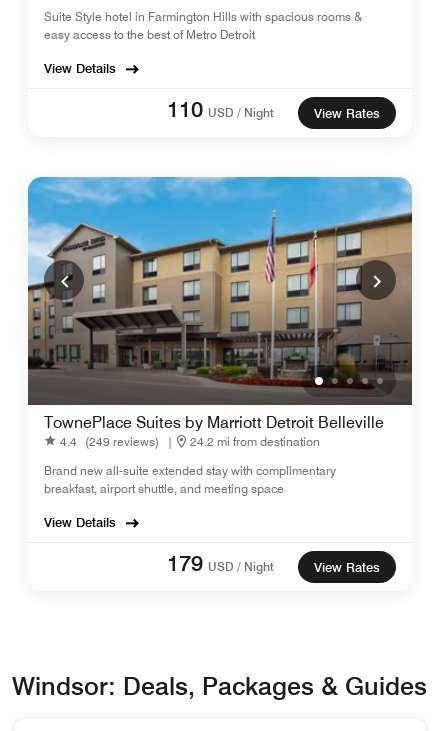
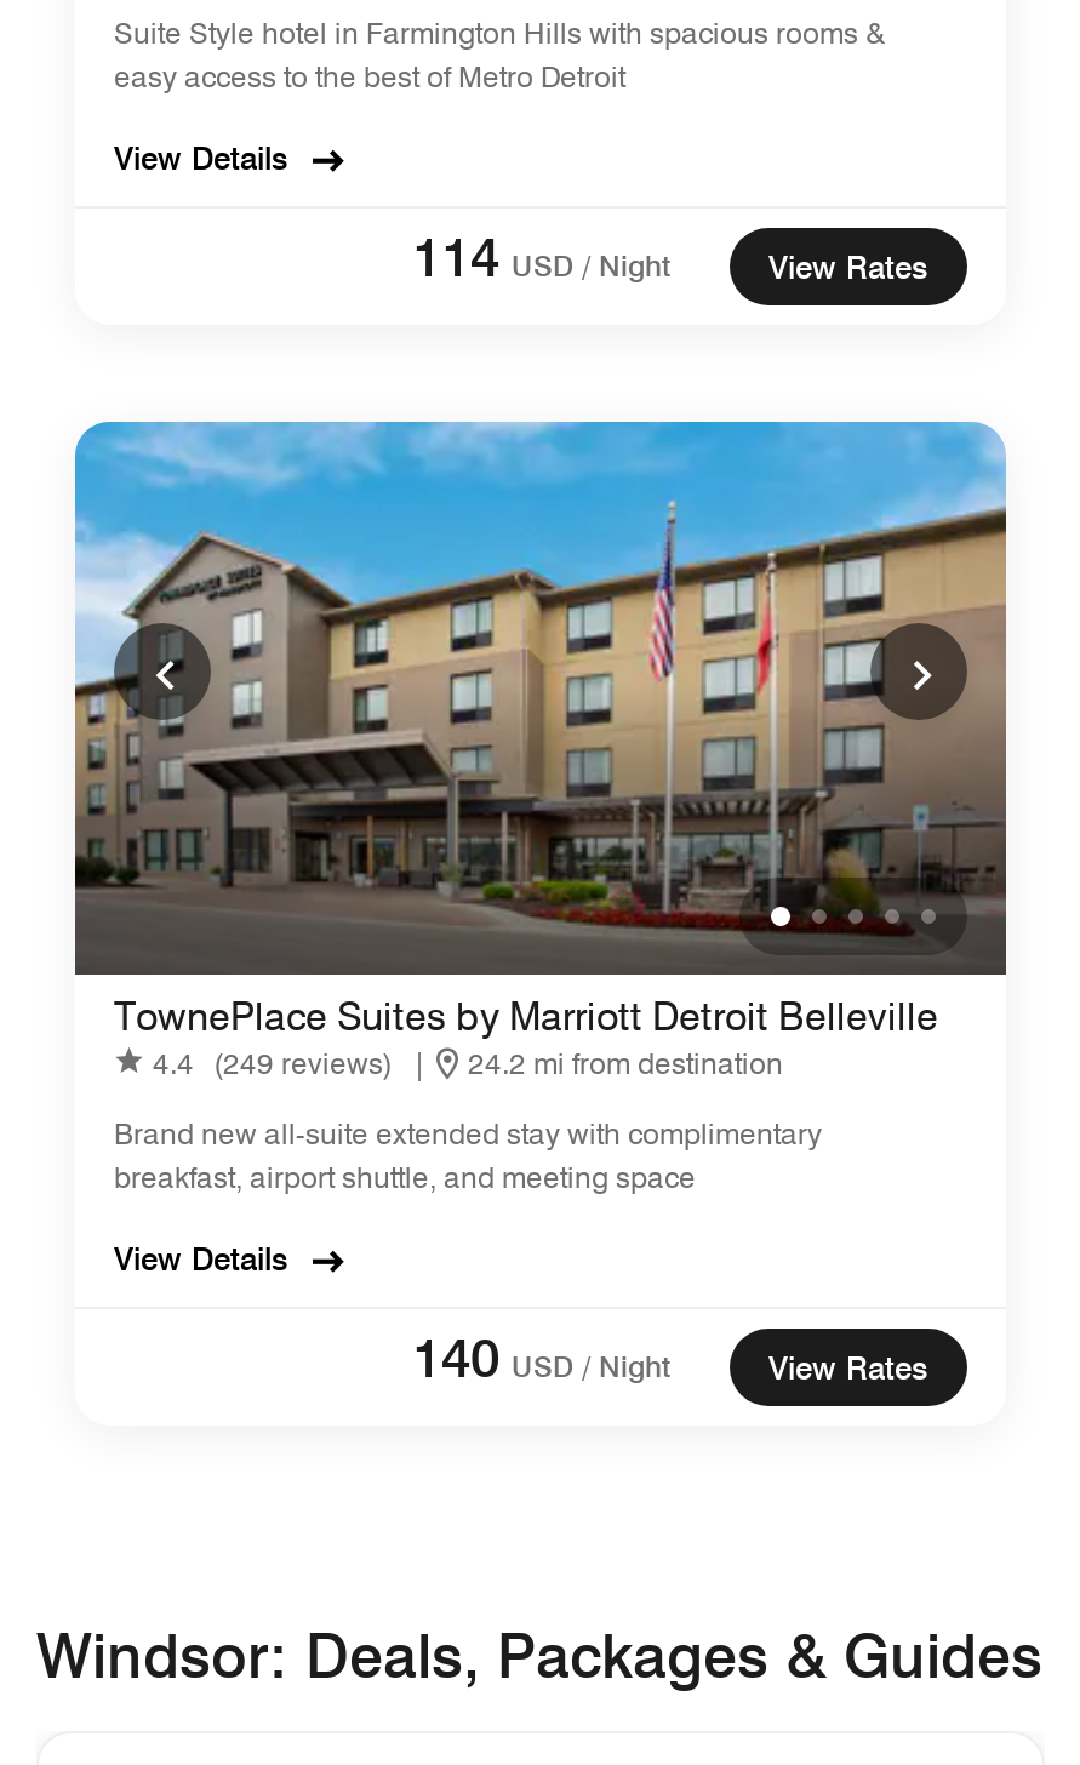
[167,96,274,122] 110 USD / Night -> [412,225,672,289] 114 USD / Night
[167,550,274,576] 179 USD / Night -> [412,1326,672,1389] 140 USD / Night

